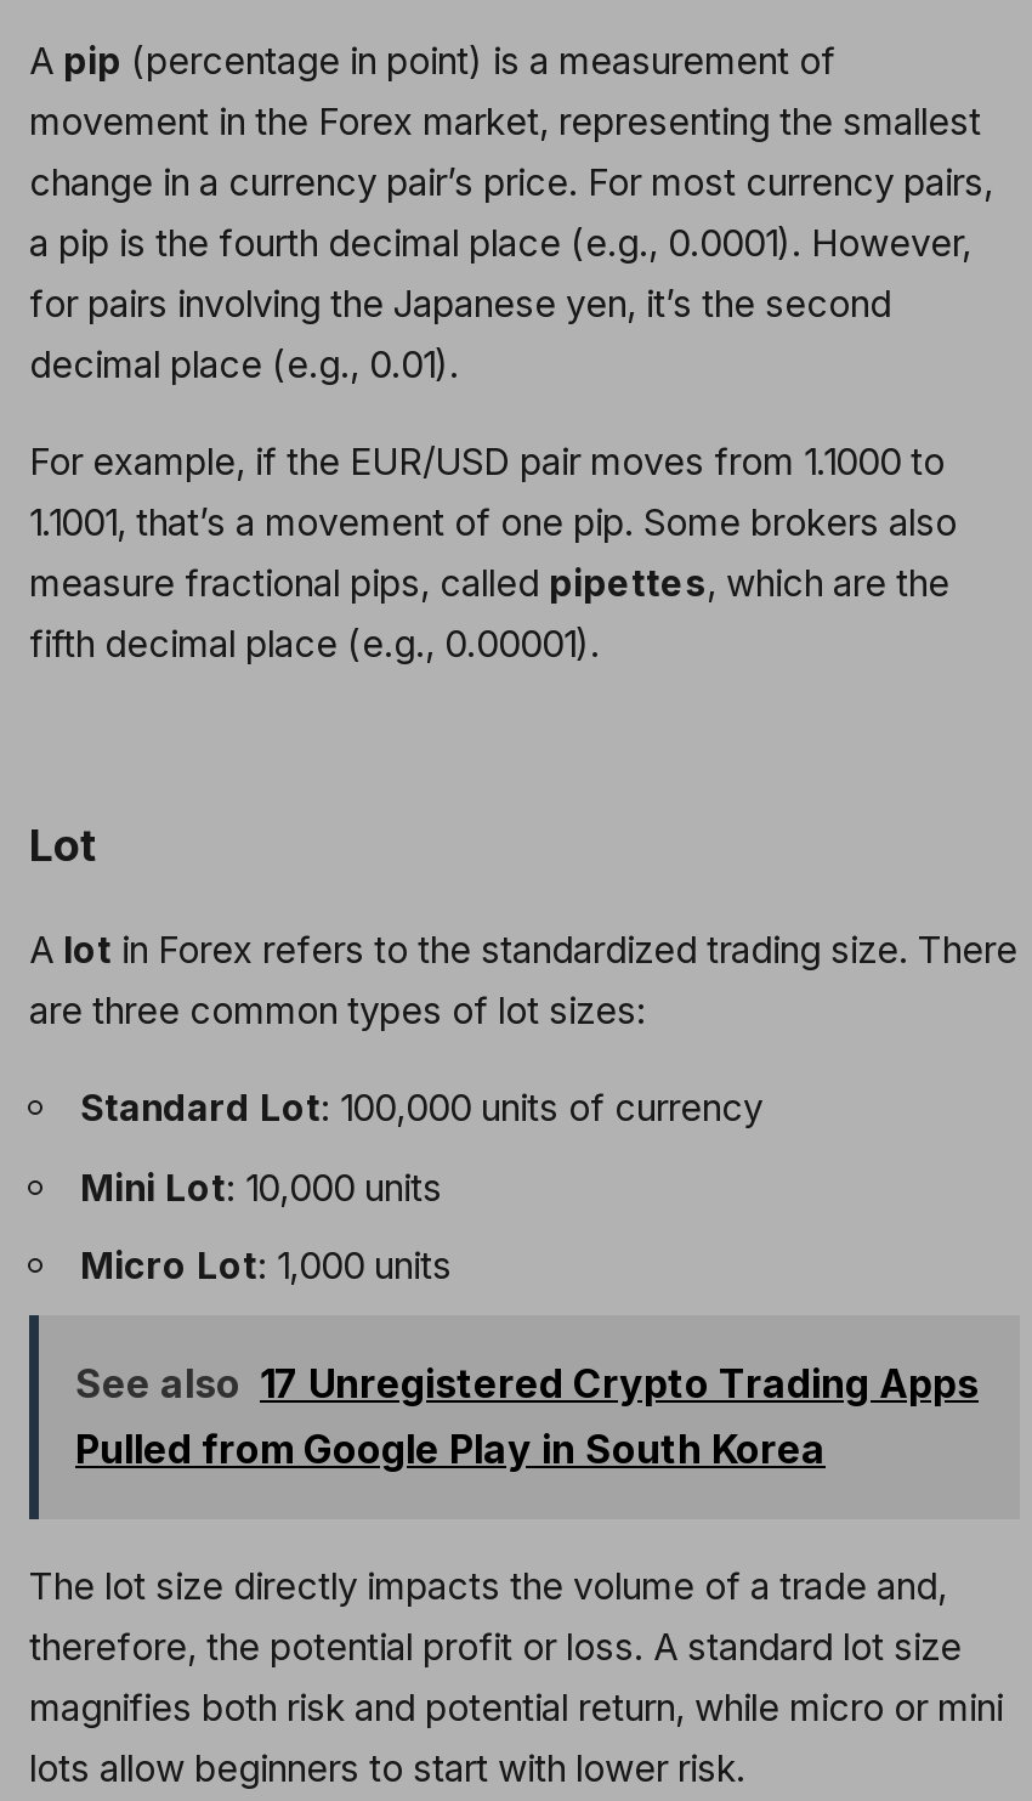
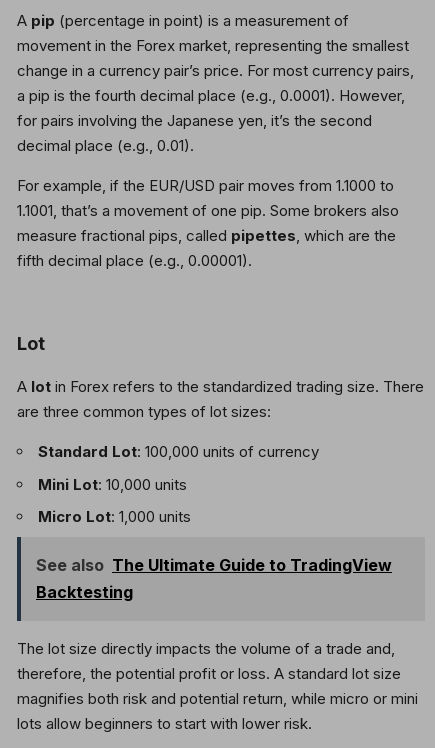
[75,1358,979,1472] See also 17 Unregistered Crypto Trading Apps | Pulled from Google Play in South Korea -> [36,555,392,602] See also The Ultimate Guide to TradingView | Backtesting

